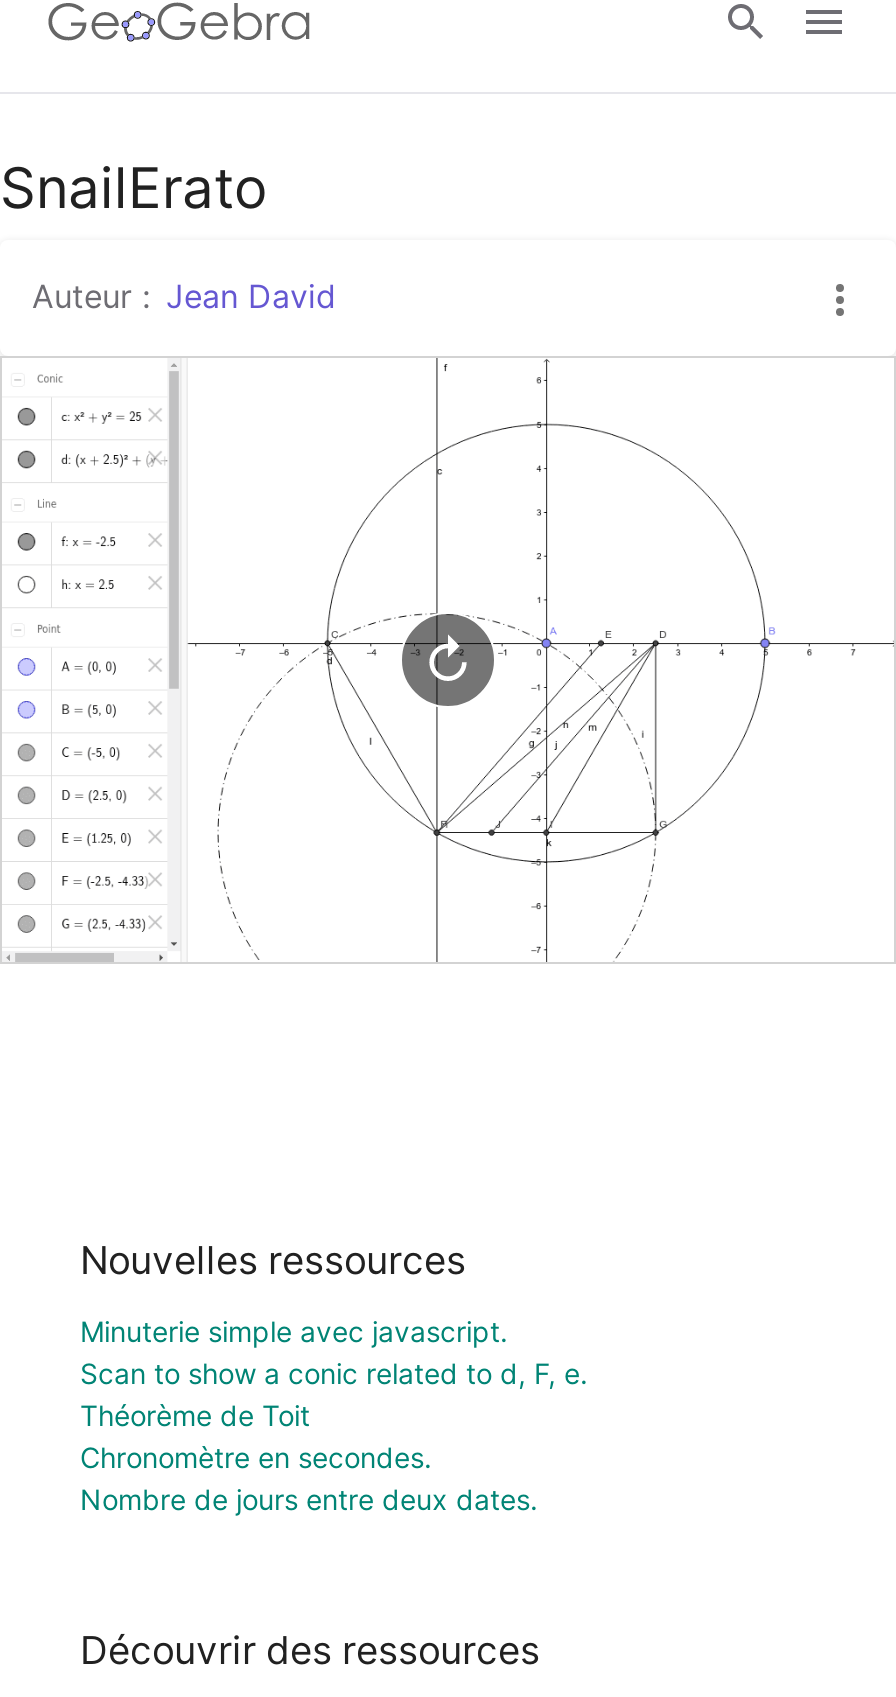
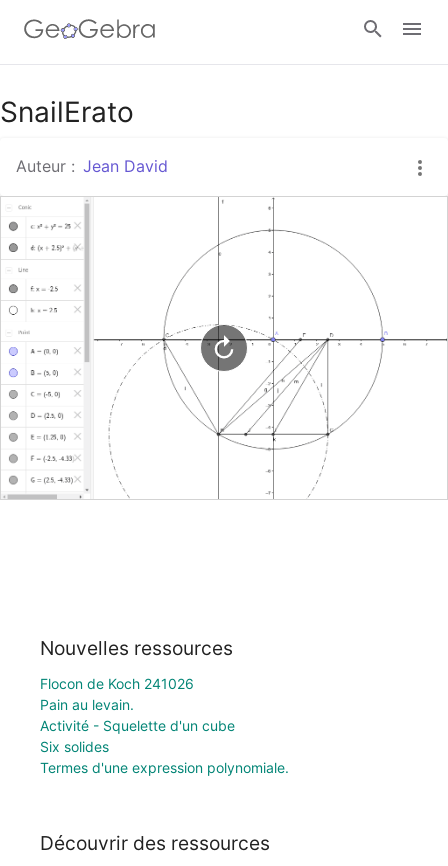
[80,1314,588,1516] Minuterie simple avec javascript. | Scan to show a conic related to d, F, e. | Théorème de Toit | Chronomètre en secondes. | Nombre de jours entre deux dates. -> [40,675,289,776] Flocon de Koch 241026 | Pain au levain. | Activité - Squelette d'un cube | Six solides | Termes d'une expression polynomiale.

